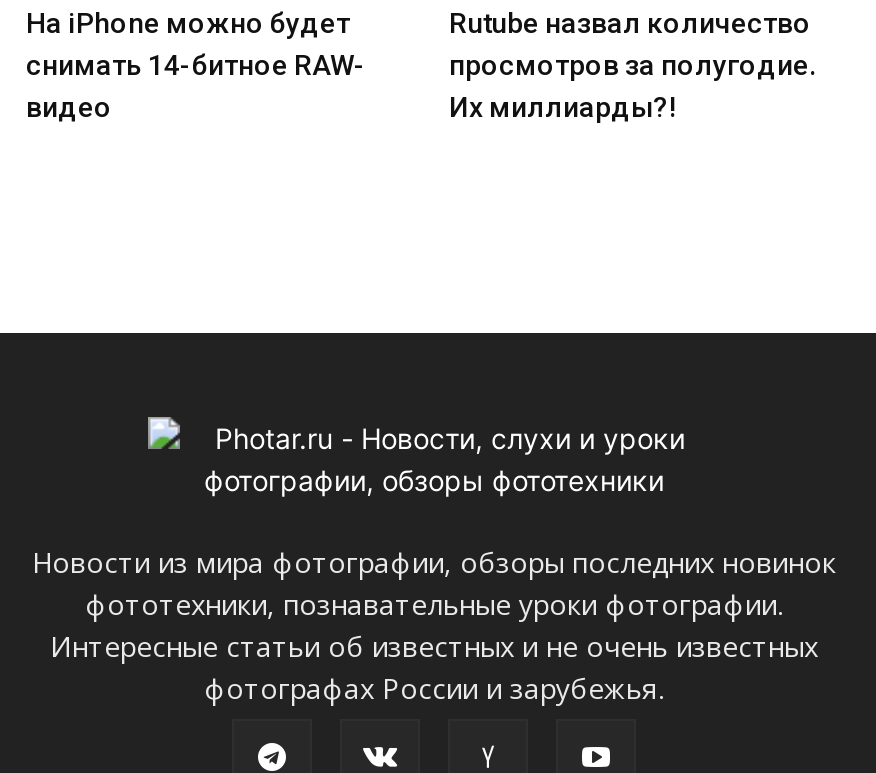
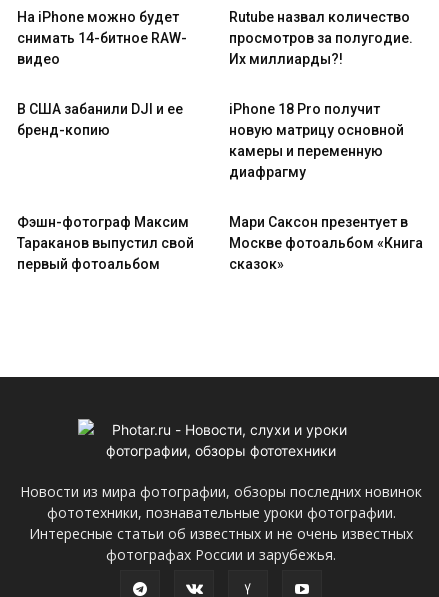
none -> [17,101,183,138] В США забанили DJI и ее | бренд-копию
none -> [17,101,403,272] iPhone 18 Pro получит | новую матрицу основной | камеры и переменную | диафрагму | Фэшн-фотограф Максим | Тараканов выпустил свой | первый фотоальбом
none -> [228,214,422,272] Мари Саксон презентует в | Москве фотоальбом «Книга | сказок»

